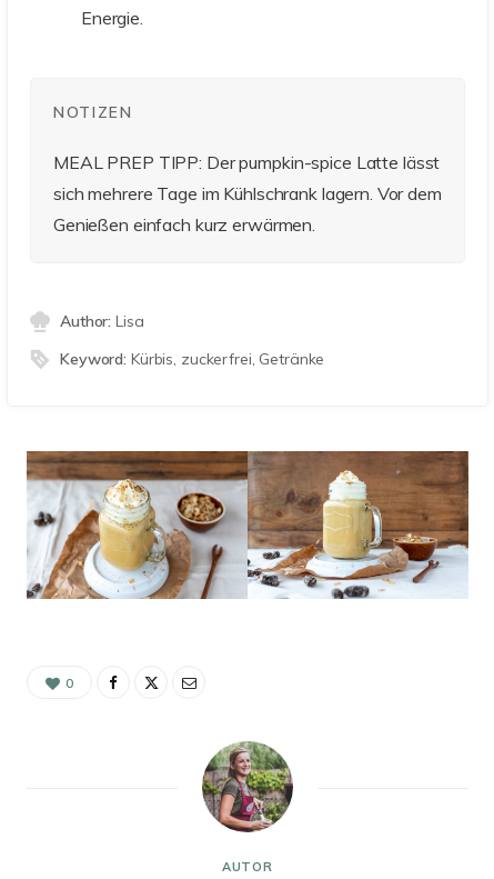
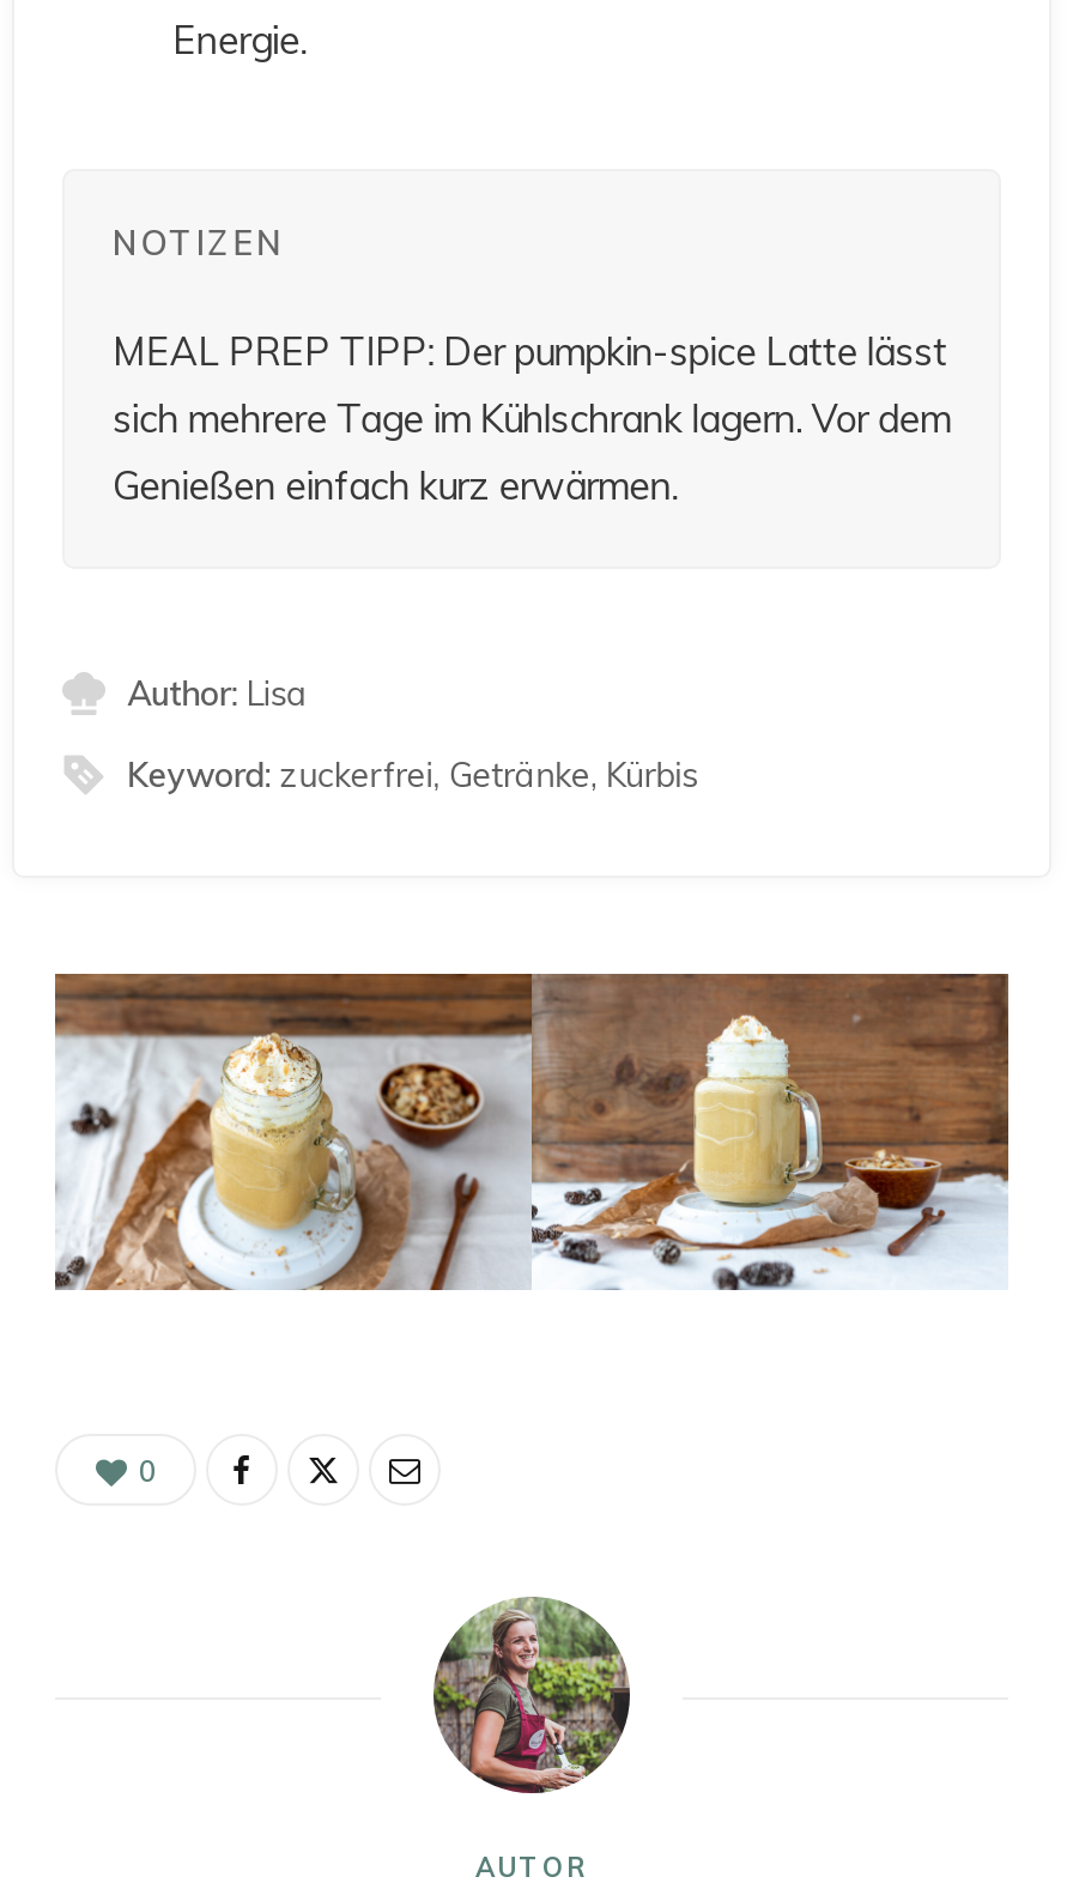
[60,349,324,369] Keyword: Kürbis, zuckerfrei, Getränke -> [127,752,698,796] Keyword: zuckerfrei, Getränke, Kürbis

